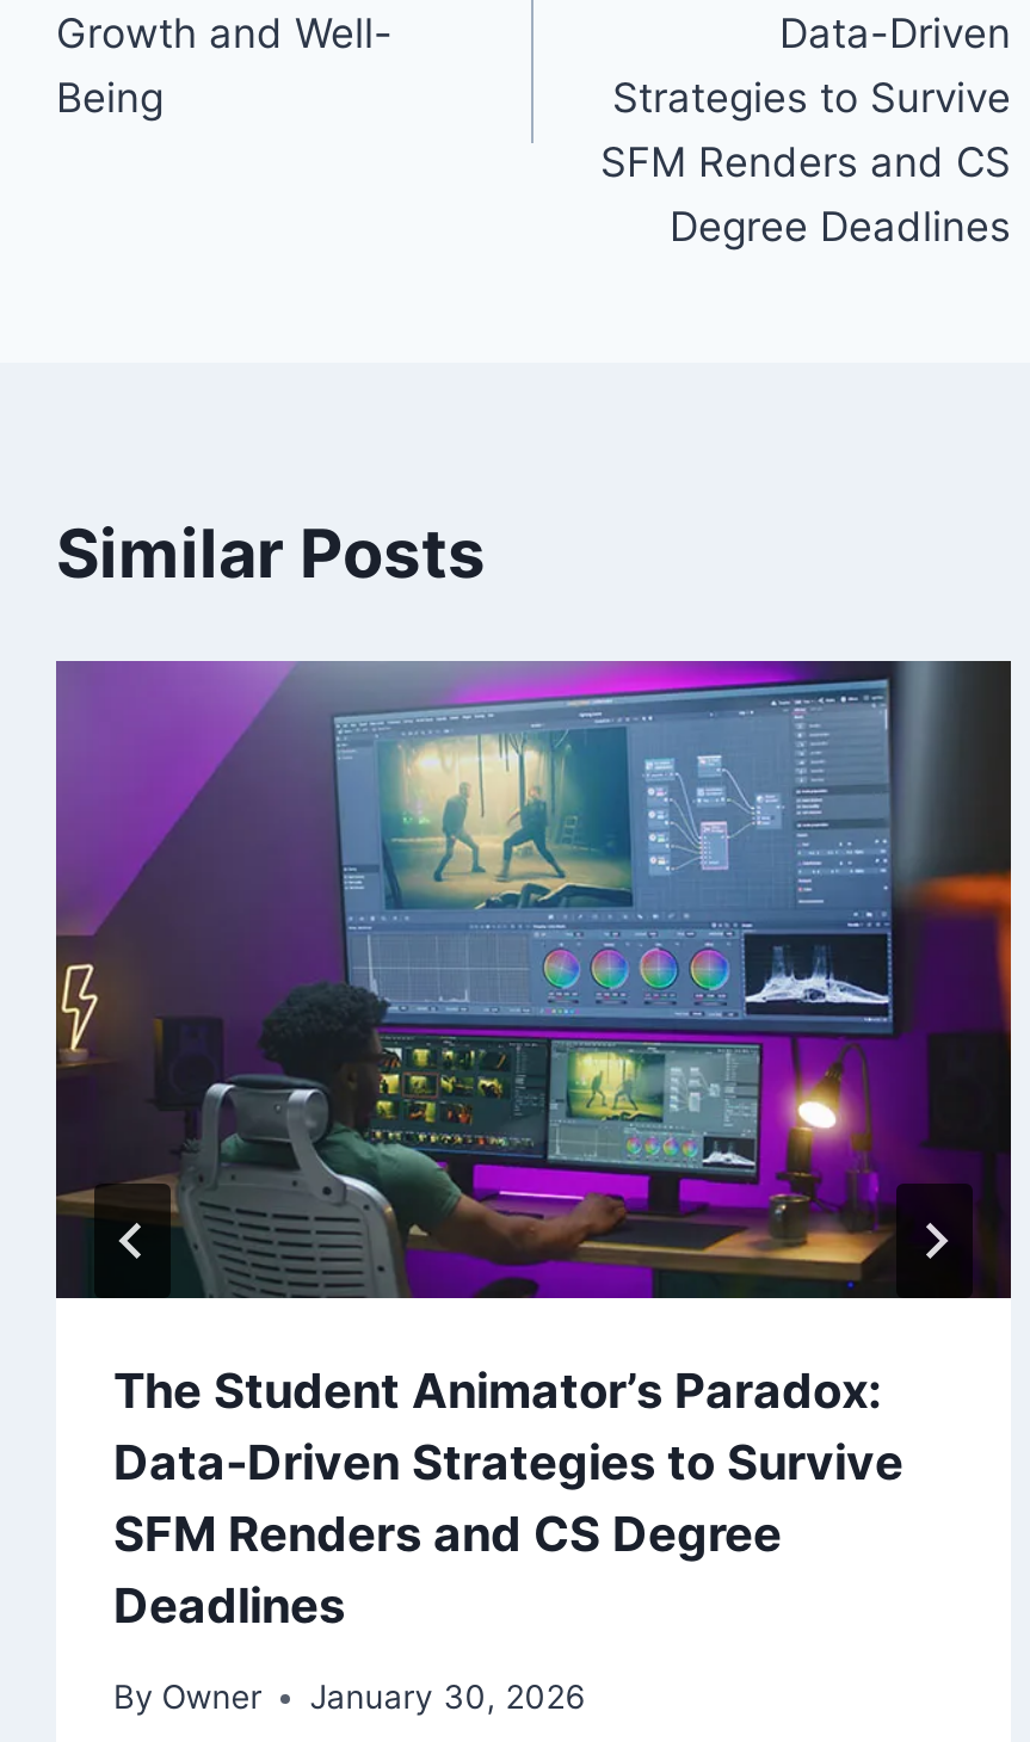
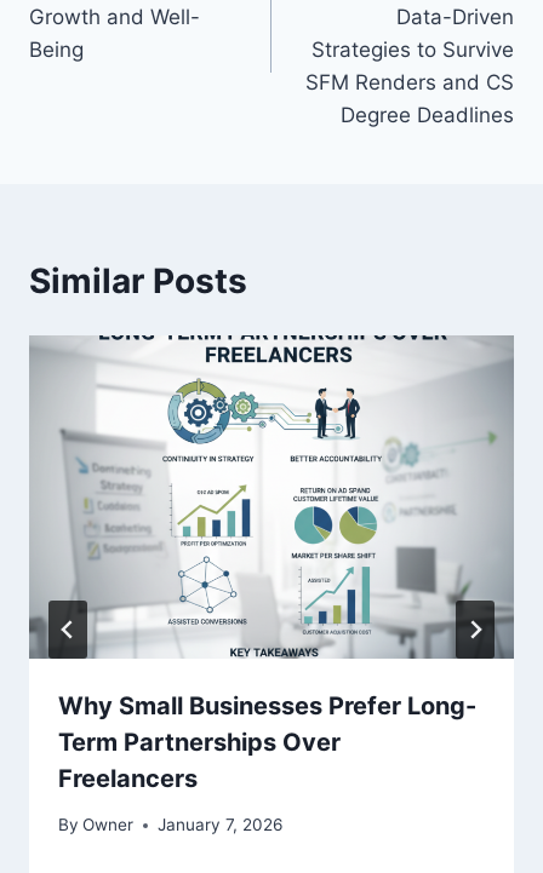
[56,659,1013,1634] [image] | The Student Animator’s Paradox: | Data-Driven Strategies to Survive | SFM Renders and CS Degree | Deadlines -> [28,334,515,793] [image] | Why Small Businesses Prefer Long- | Term Partnerships Over | Freelancers
[113,1679,584,1717] By Owner January 30, 2026 -> [58,815,283,835] By Owner January 7, 2026

